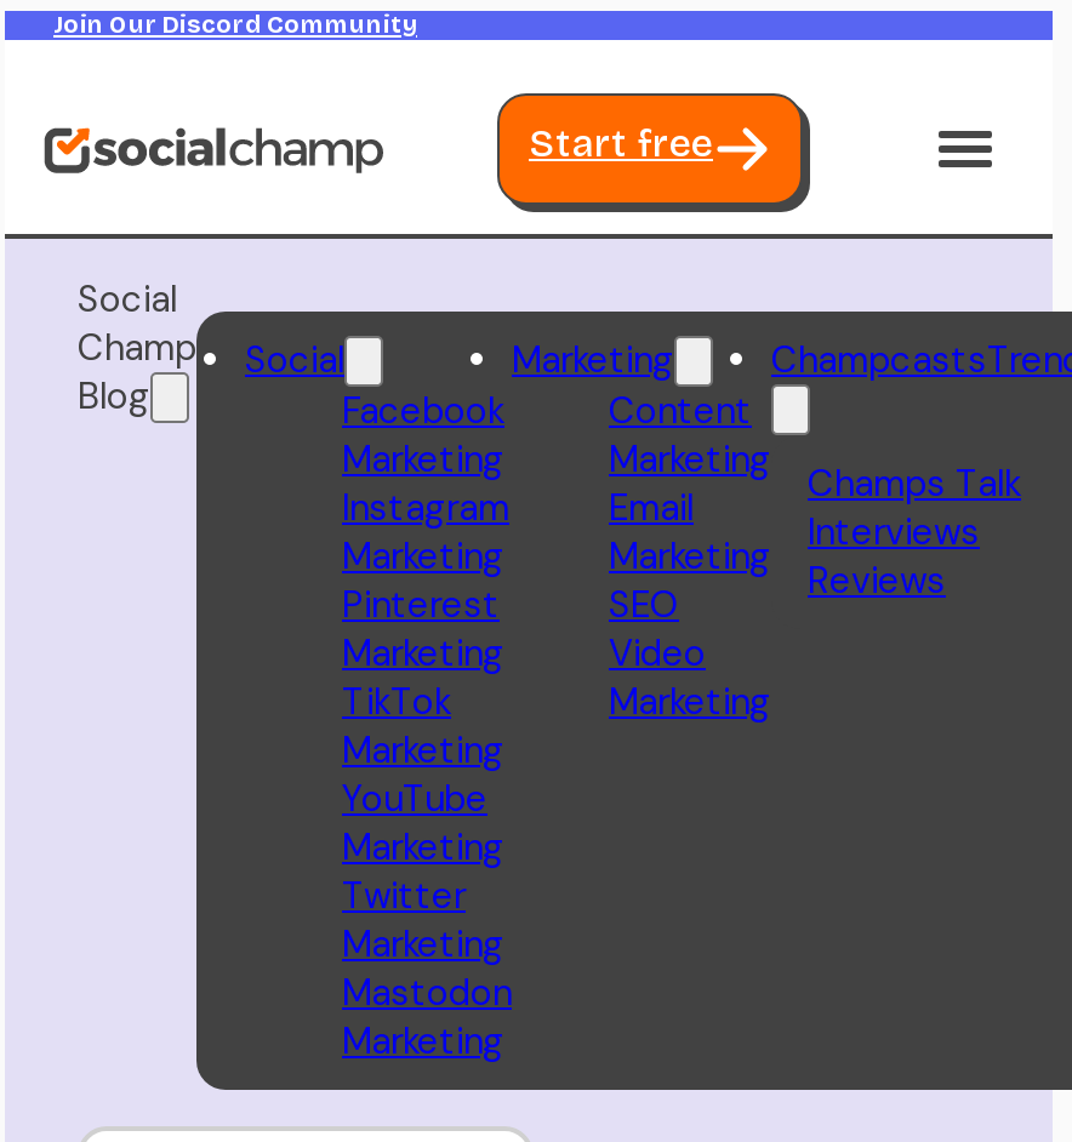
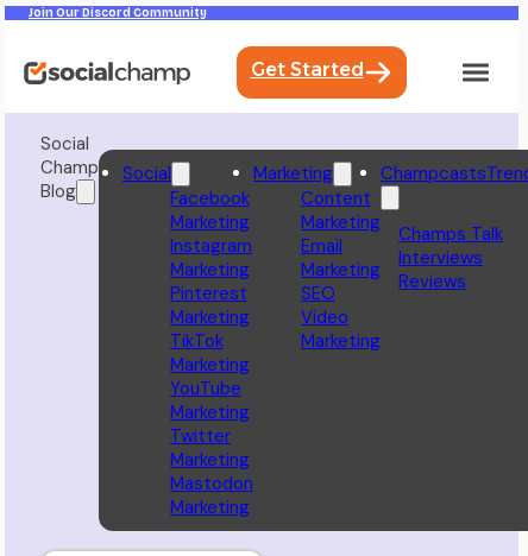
[529,120,713,166] Start free -> [250,58,363,81] Get Started

